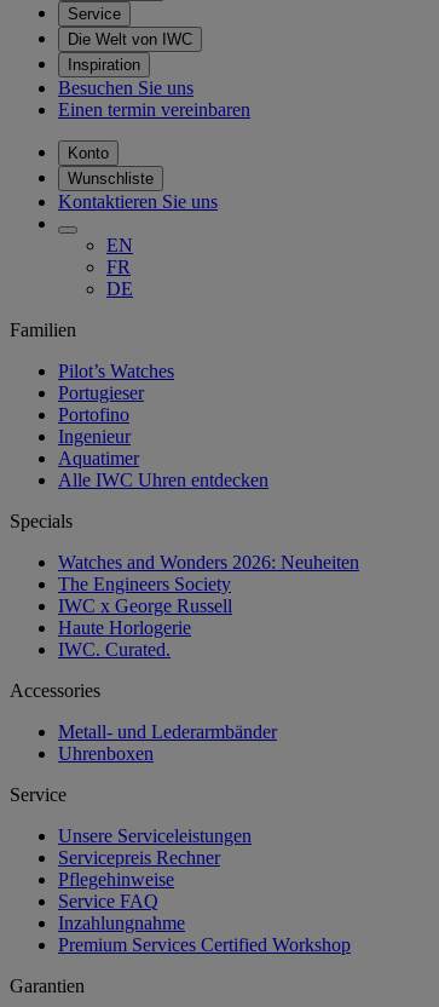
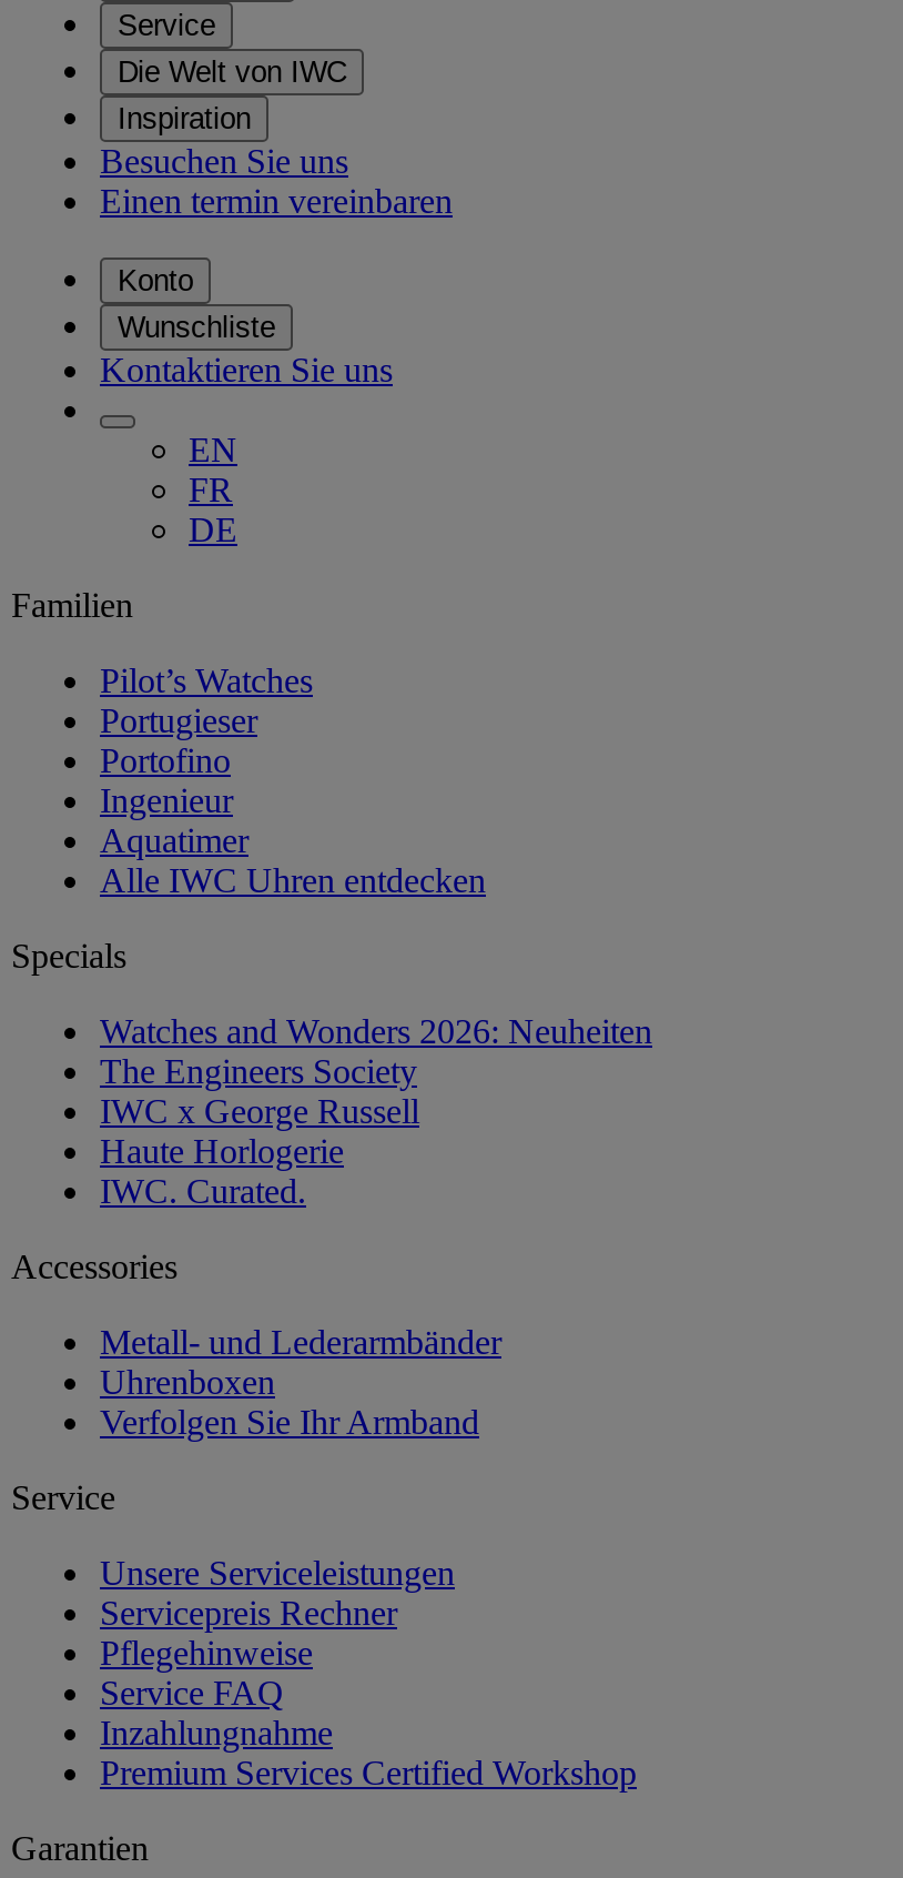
none -> [100,1403,479,1440] Verfolgen Sie Ihr Armband

